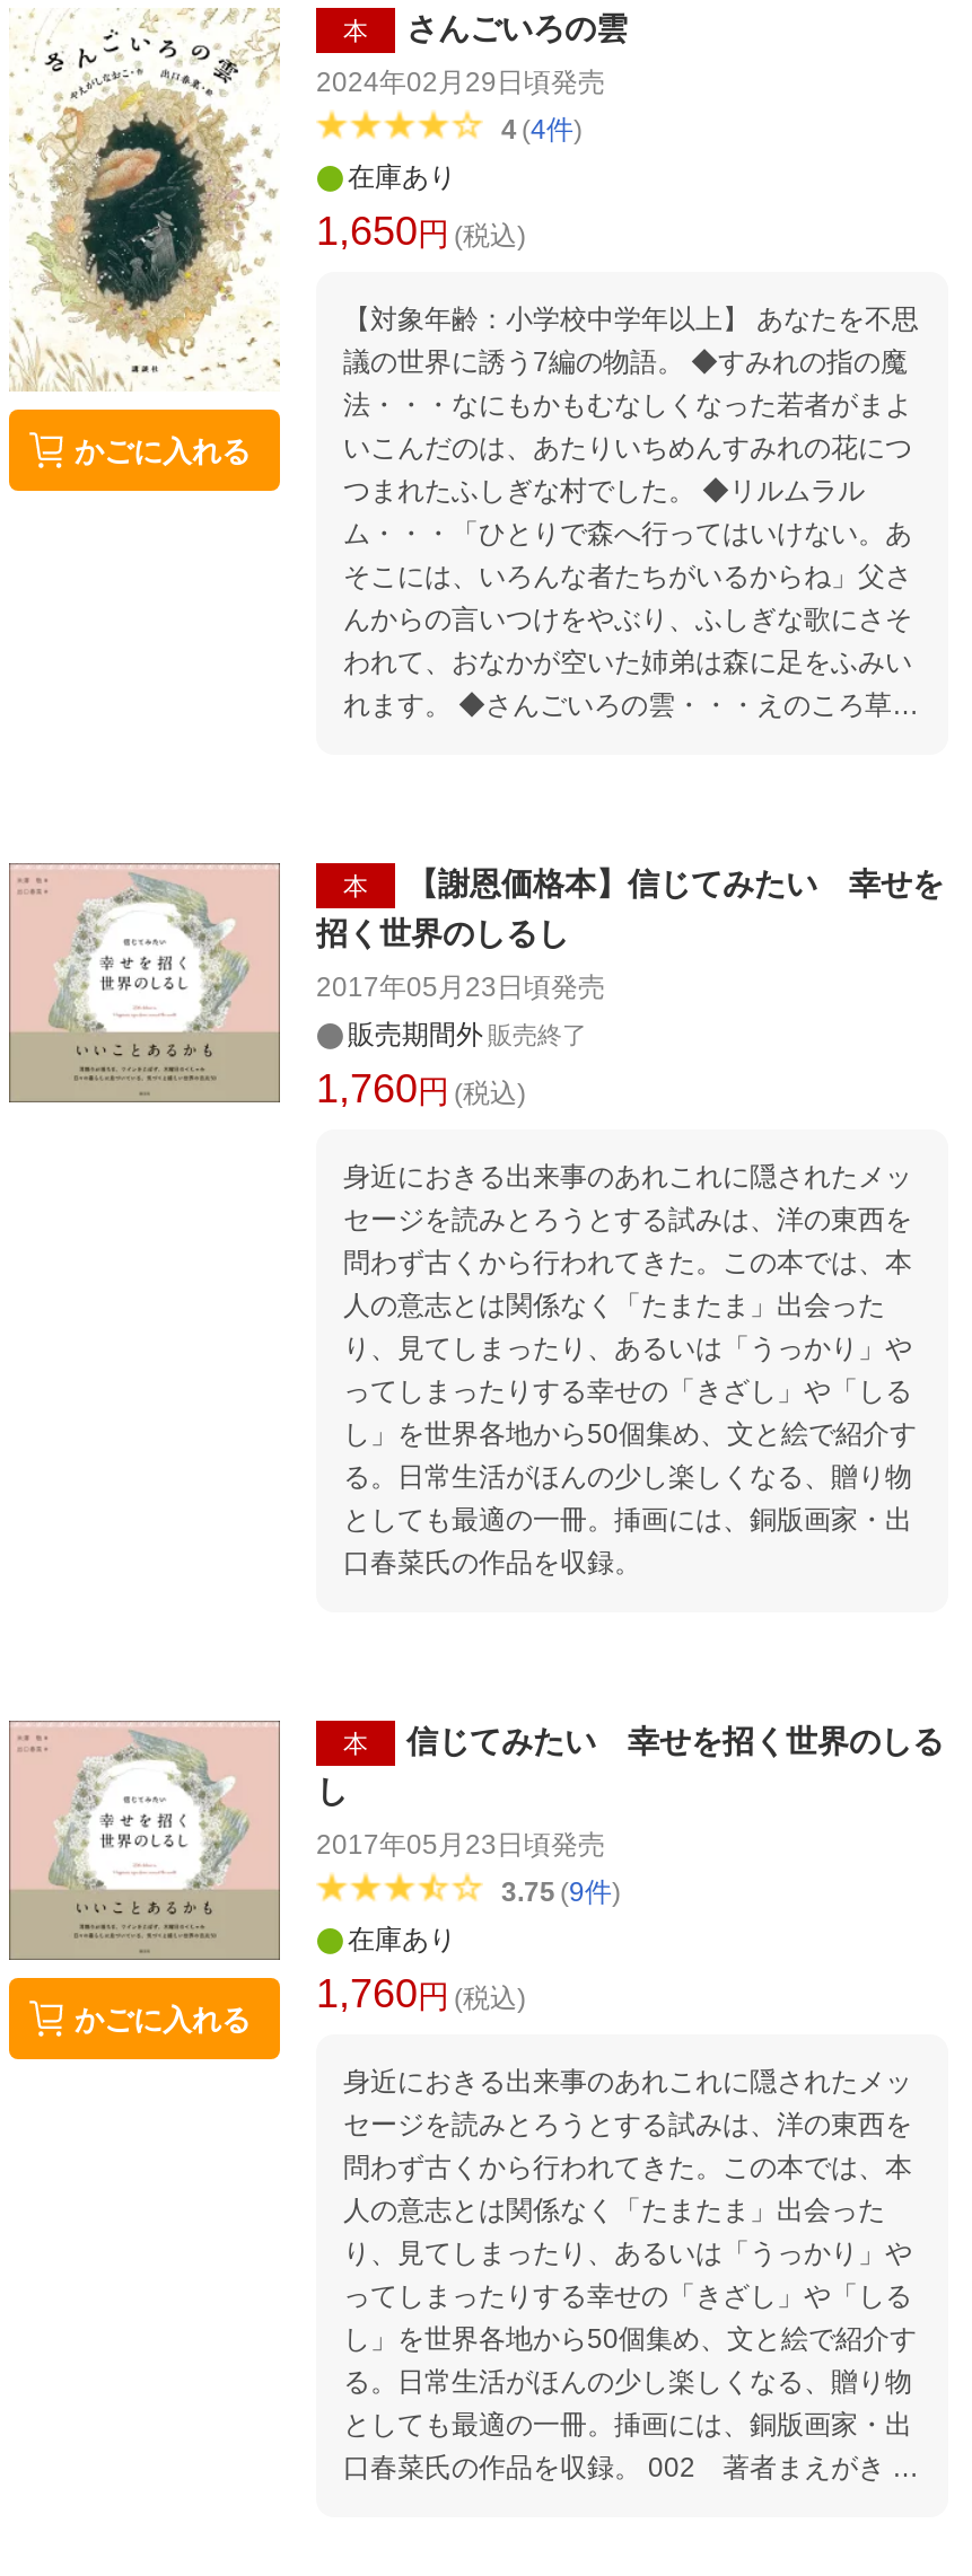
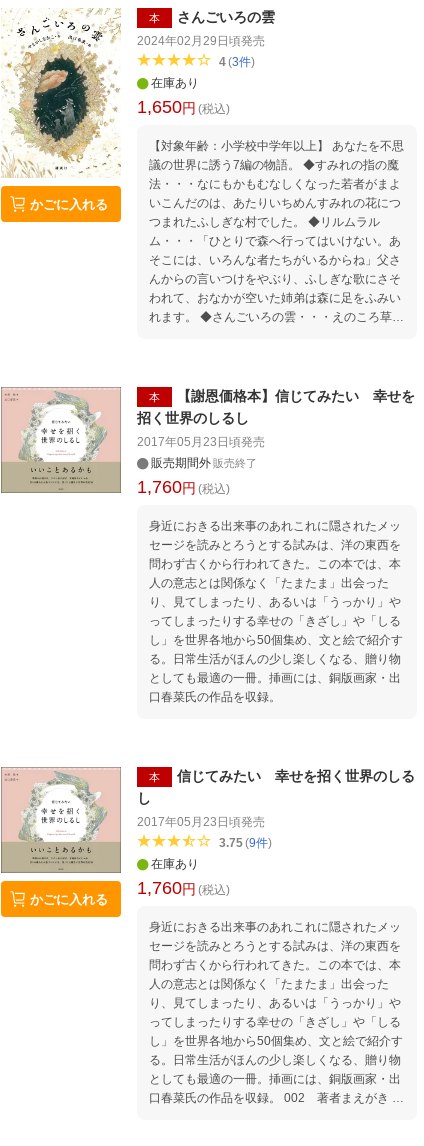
[501,114,583,146] 4 (4件) -> [219,55,255,69] 4 (3件)

